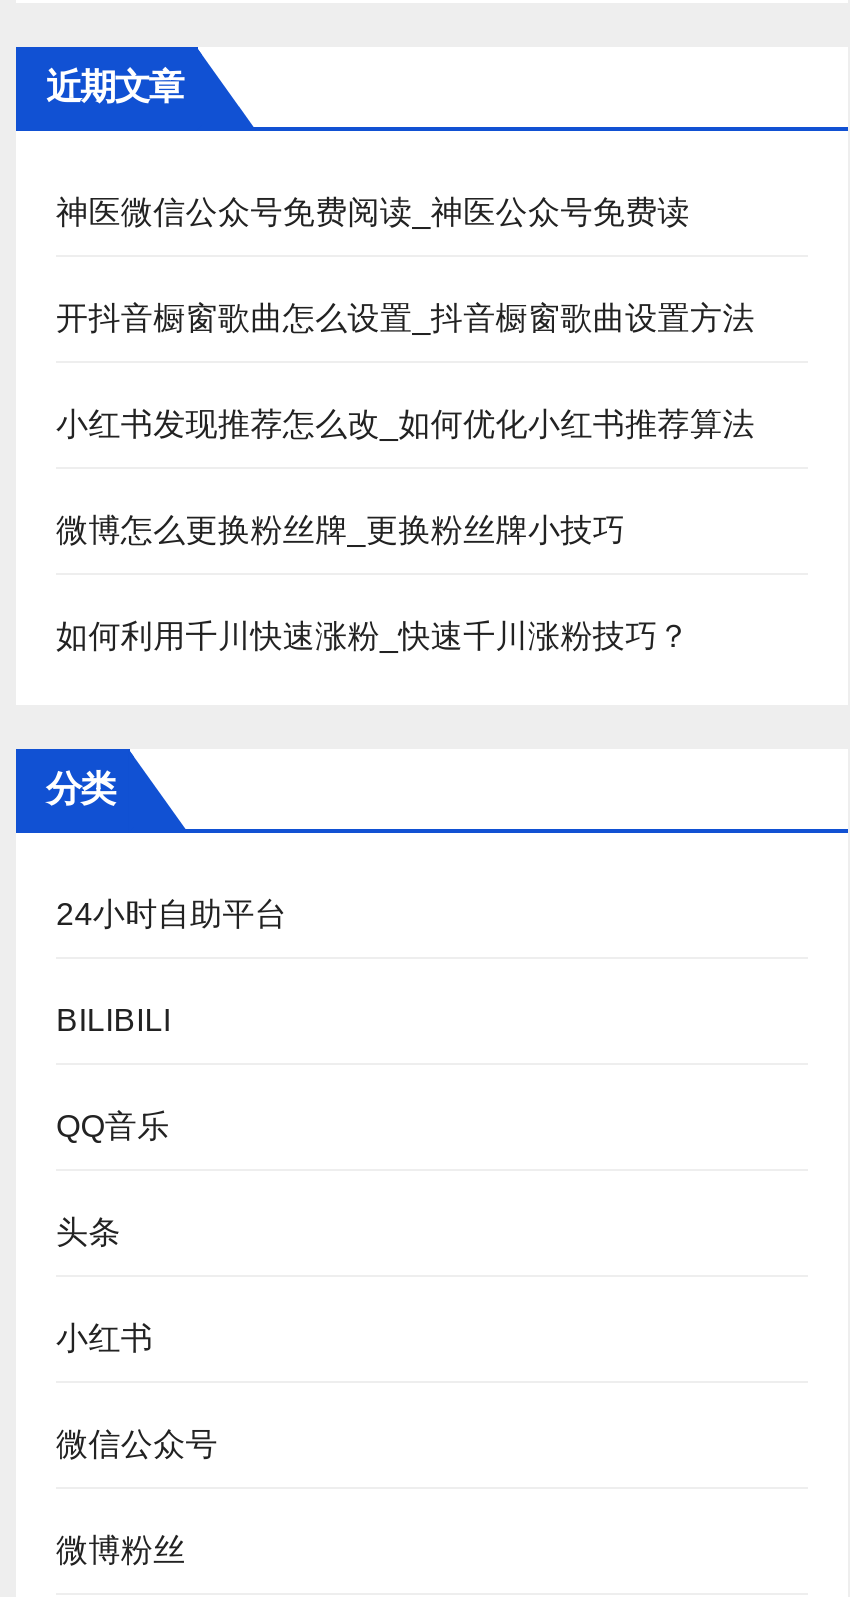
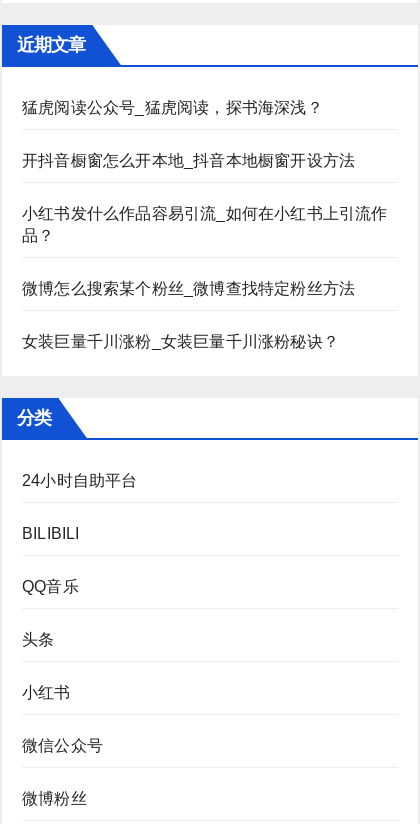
[56,195,690,229] 神医微信公众号免费阅读_神医公众号免费读 -> [22,99,323,116] 猛虎阅读公众号_猛虎阅读，探书海深浅？
[56,301,755,335] 开抖音橱窗歌曲怎么设置_抖音橱窗歌曲设置方法 -> [22,152,355,169] 开抖音橱窗怎么开本地_抖音本地橱窗开设方法
[56,407,755,441] 小红书发现推荐怎么改_如何优化小红书推荐算法 -> [22,205,388,244] 小红书发什么作品容易引流_如何在小红书上引流作 | 品？
[56,513,625,547] 微博怎么更换粉丝牌_更换粉丝牌小技巧 -> [22,280,355,297] 微博怎么搜索某个粉丝_微博查找特定粉丝方法
[56,619,690,653] 如何利用千川快速涨粉_快速千川涨粉技巧？ -> [22,333,339,350] 女装巨量千川涨粉_女装巨量千川涨粉秘诀？

